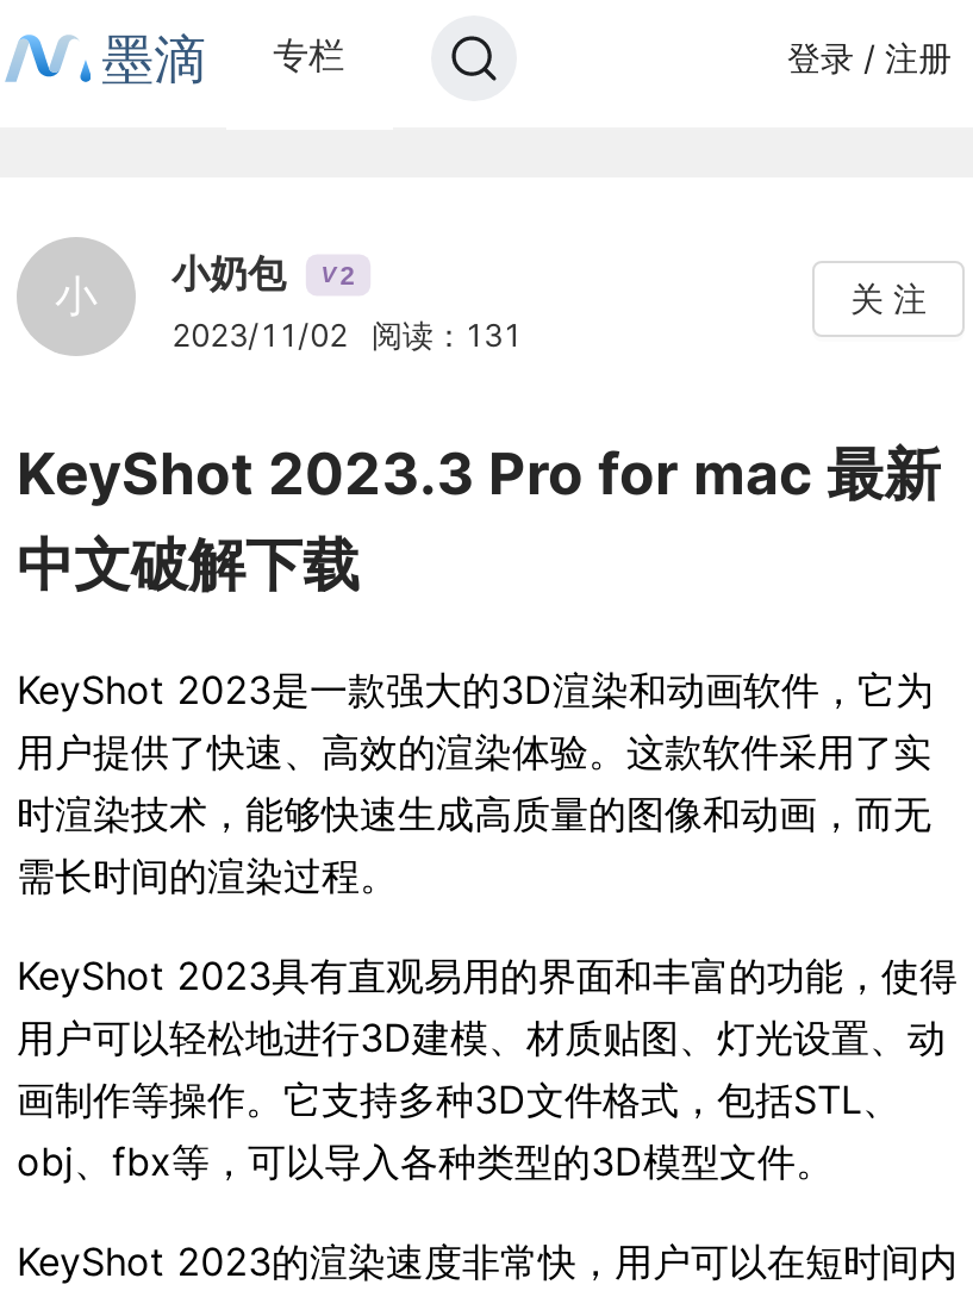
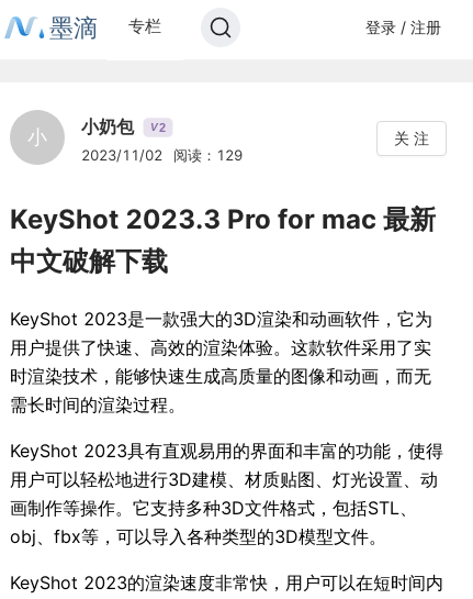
[171,316,522,354] 2023/11/02 阅读：131 -> [81,146,243,164] 2023/11/02 阅读：129

